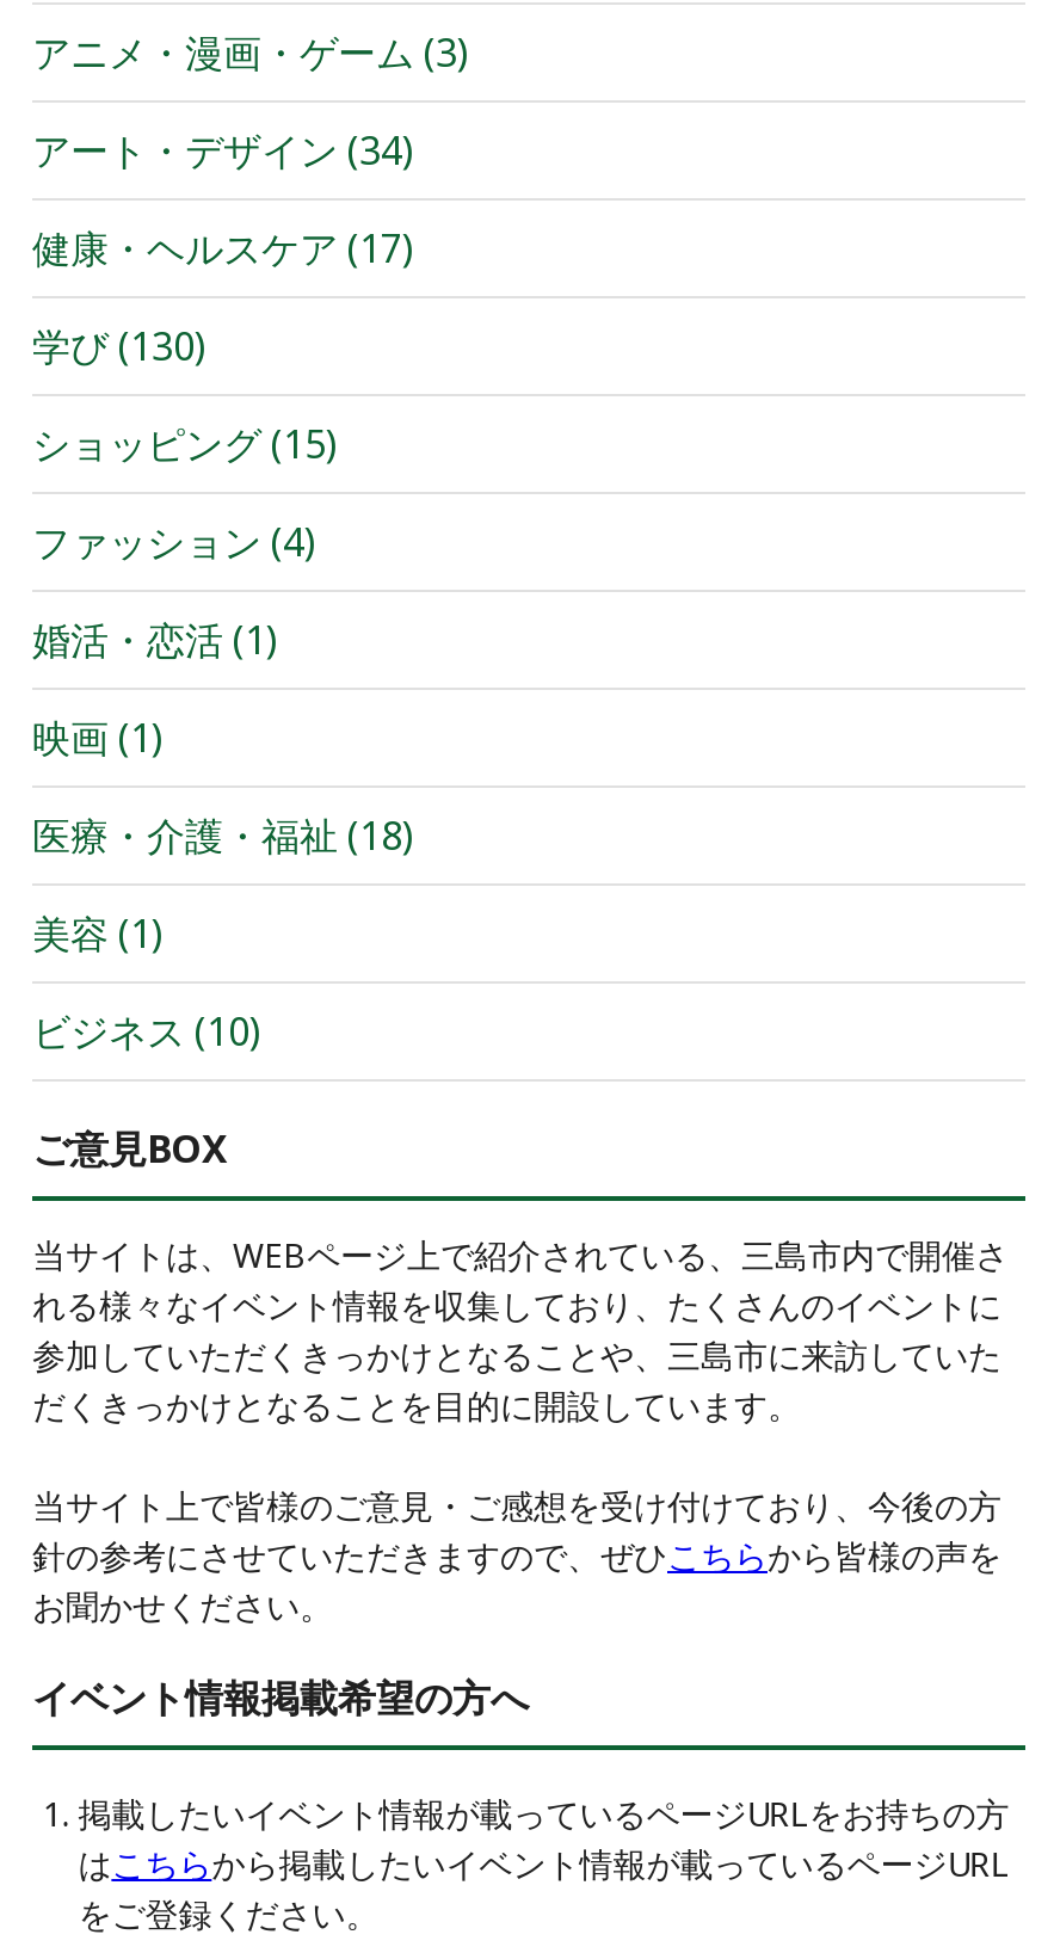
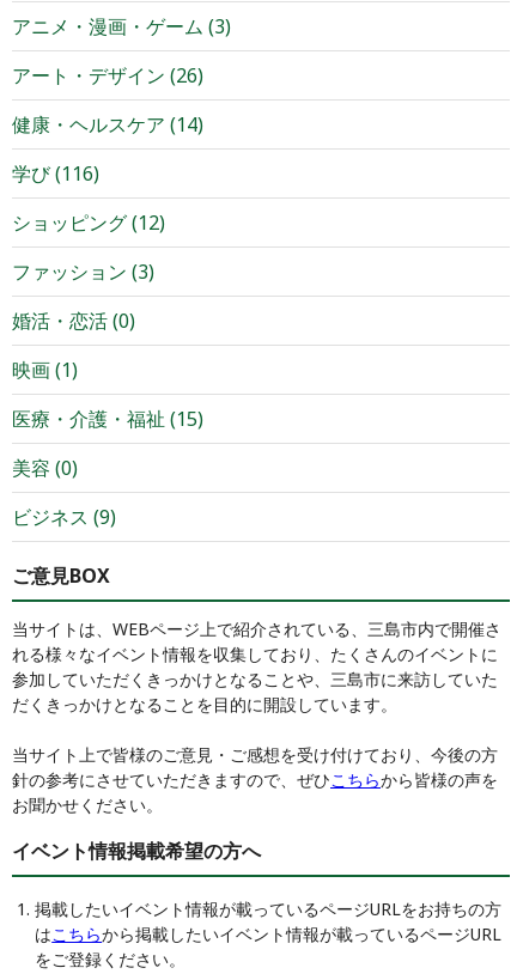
[32,125,414,178] アート・デザイン(34) -> [12,63,203,89] アート・デザイン(26)
[32,223,414,276] 健康・ヘルスケア(17) -> [12,112,203,138] 健康・ヘルスケア(14)
[32,321,207,373] 学び(130) -> [12,161,99,187] 学び(116)
[32,419,338,471] ショッピング(15) -> [12,210,165,236] ショッピング(12)
[32,517,316,569] ファッション(4) -> [12,259,154,285] ファッション(3)
[32,615,278,667] 婚活・恋活(1) -> [12,308,135,334] 婚活・恋活(0)
[32,810,414,863] 医療・介護・福祉(18) -> [12,406,203,432] 医療・介護・福祉(15)
[32,908,164,961] 美容(1) -> [12,455,78,482] 美容(0)
[32,1006,261,1059] ビジネス(10) -> [12,504,116,531] ビジネス(9)

